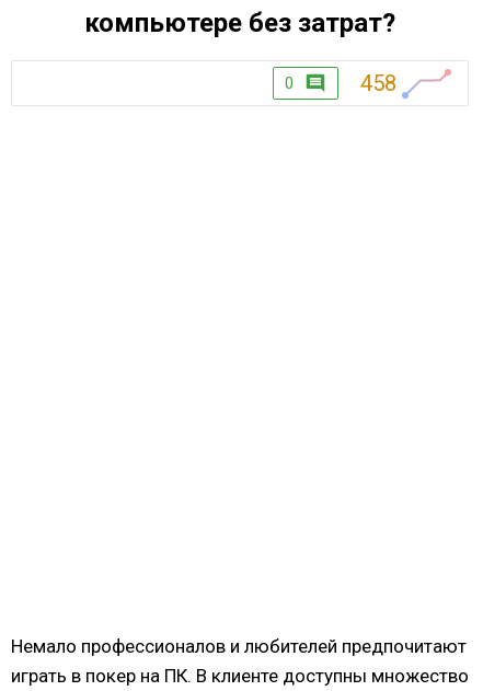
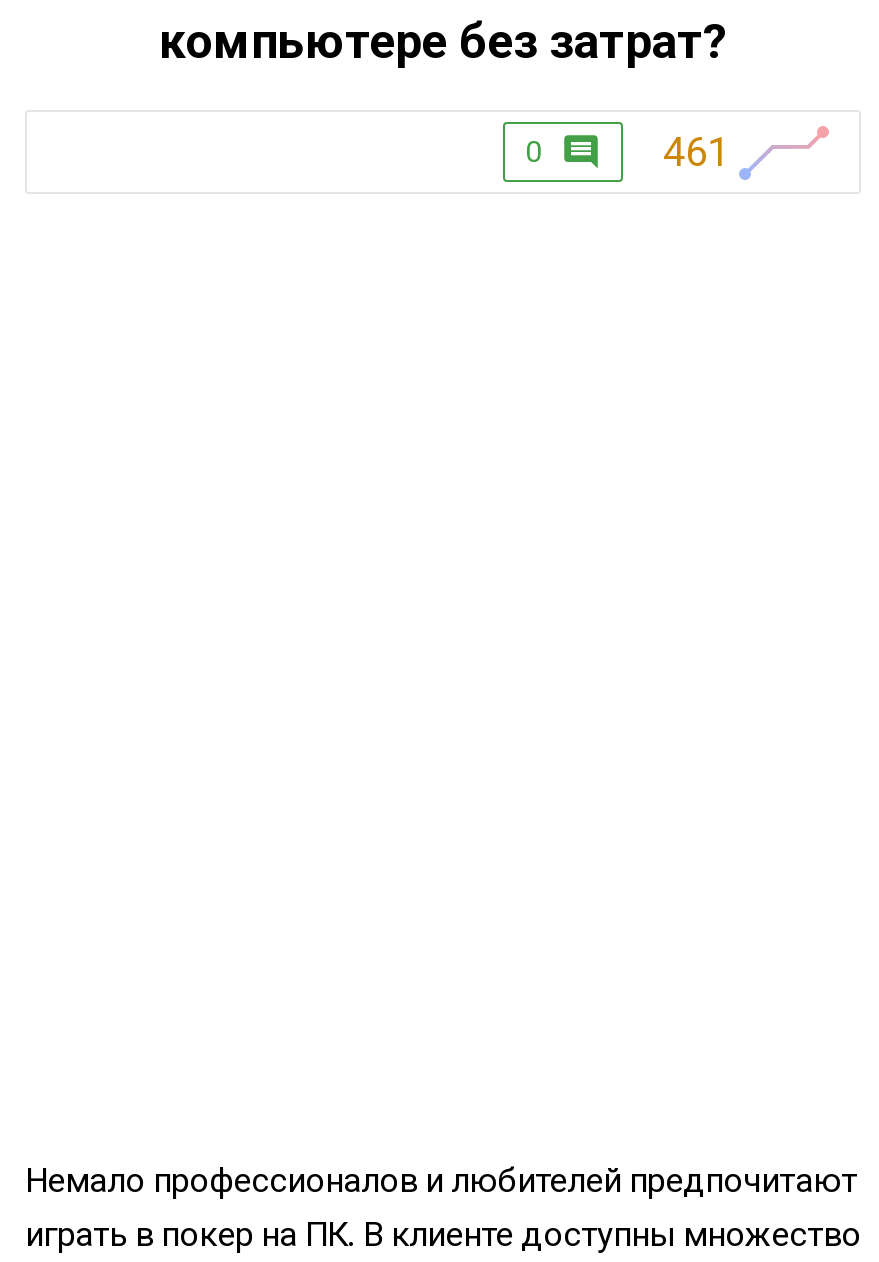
[360,70,396,96] 458 -> [663,128,729,176] 461

